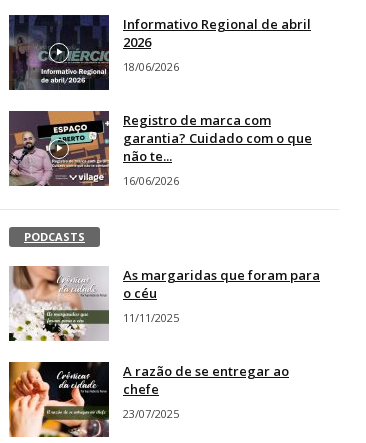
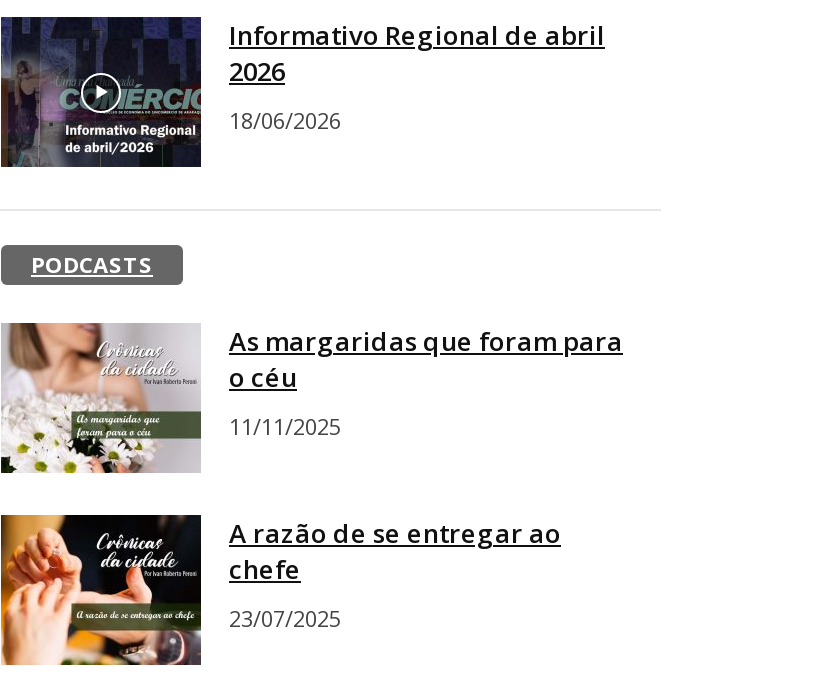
[9,110,312,188] [image] | Registro de marca com | garantia? Cuidado com o que | não te... | 16/06/2026 -> none

